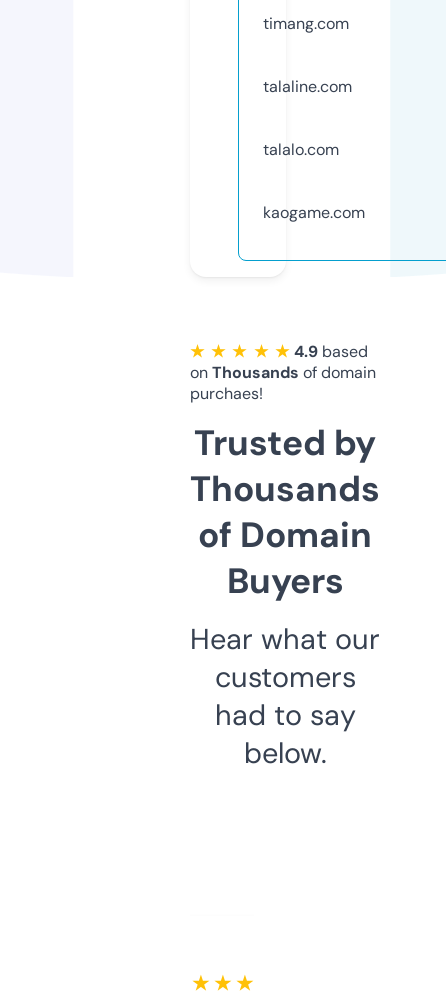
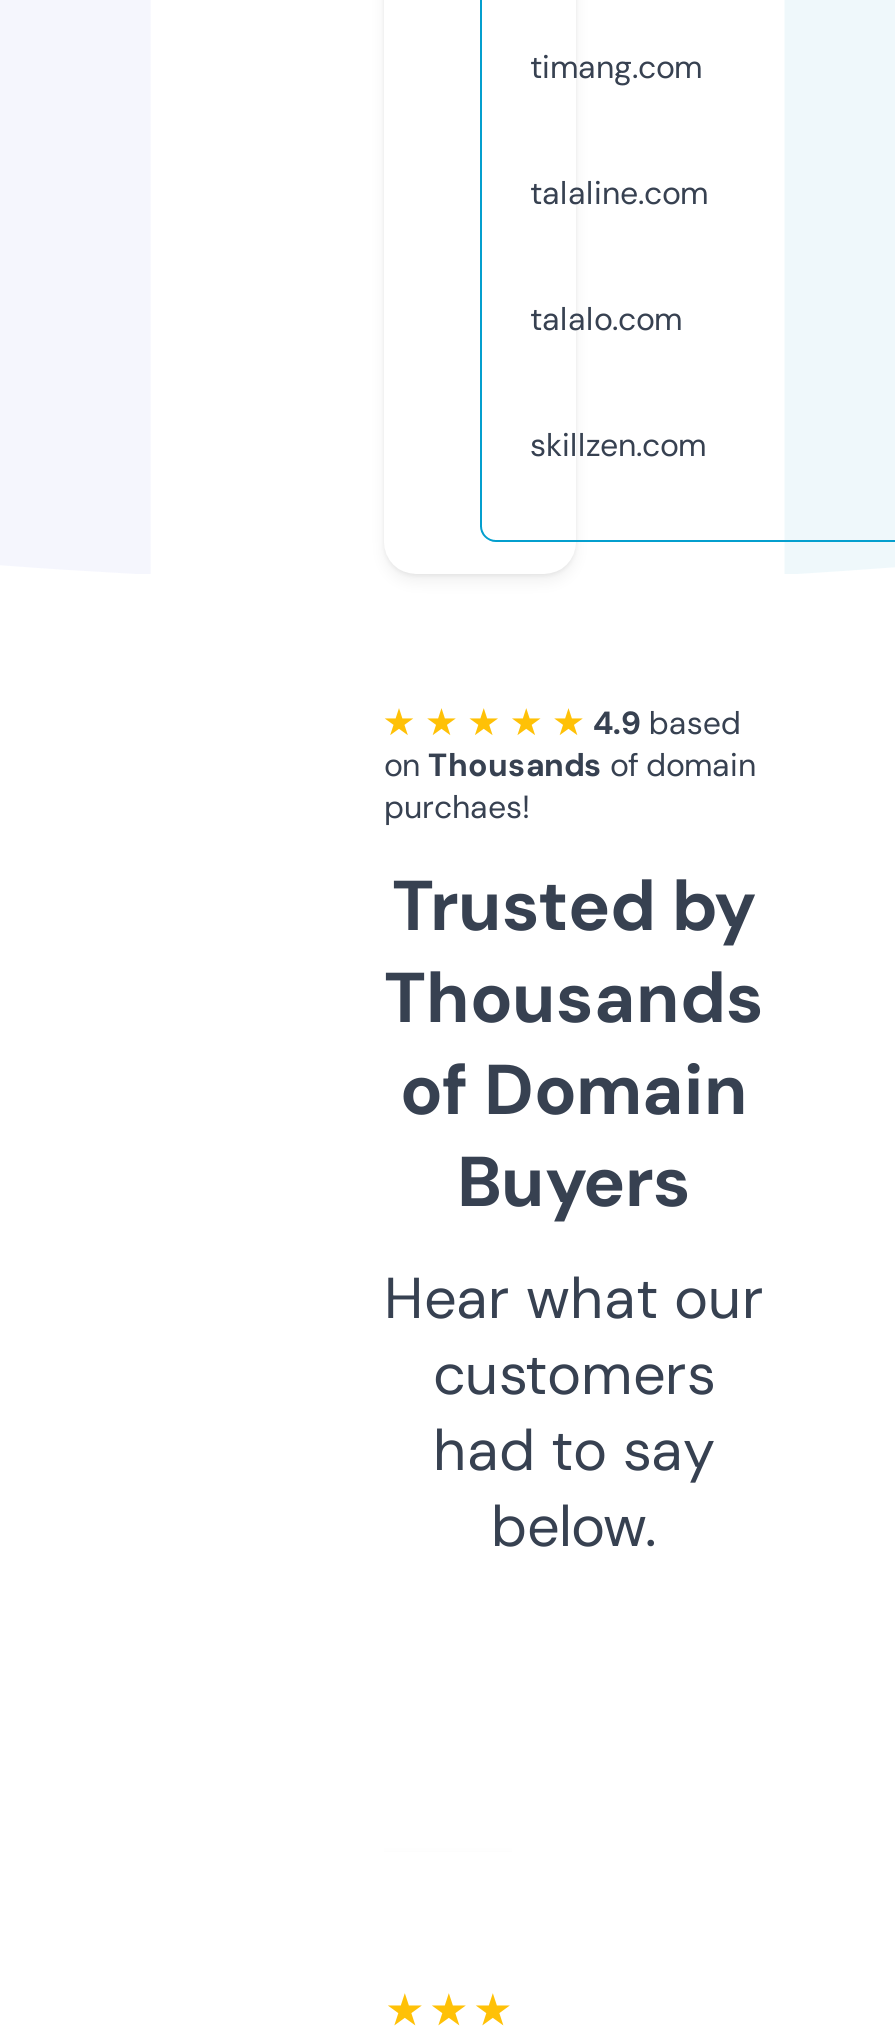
[263,202,365,223] kaogame.com -> [530,424,706,466] skillzen.com

